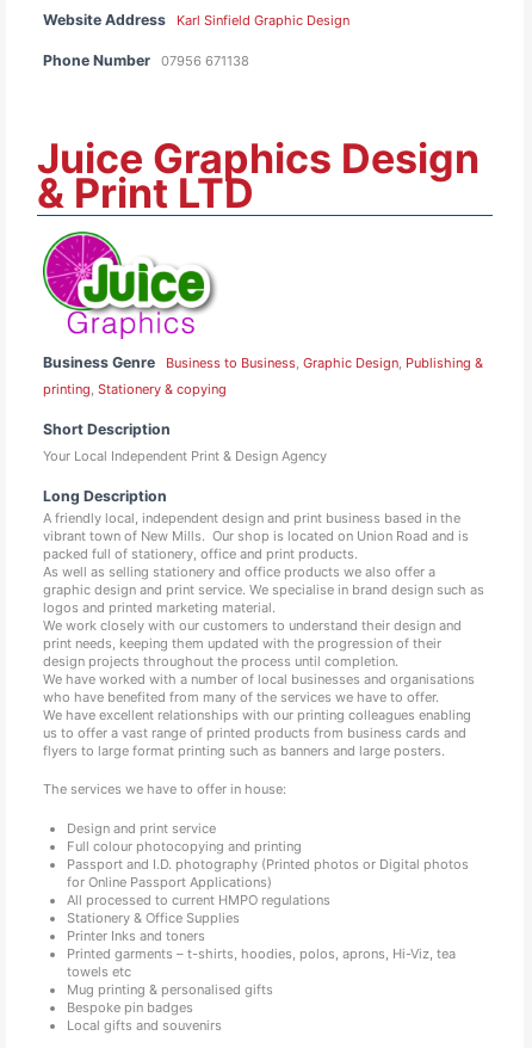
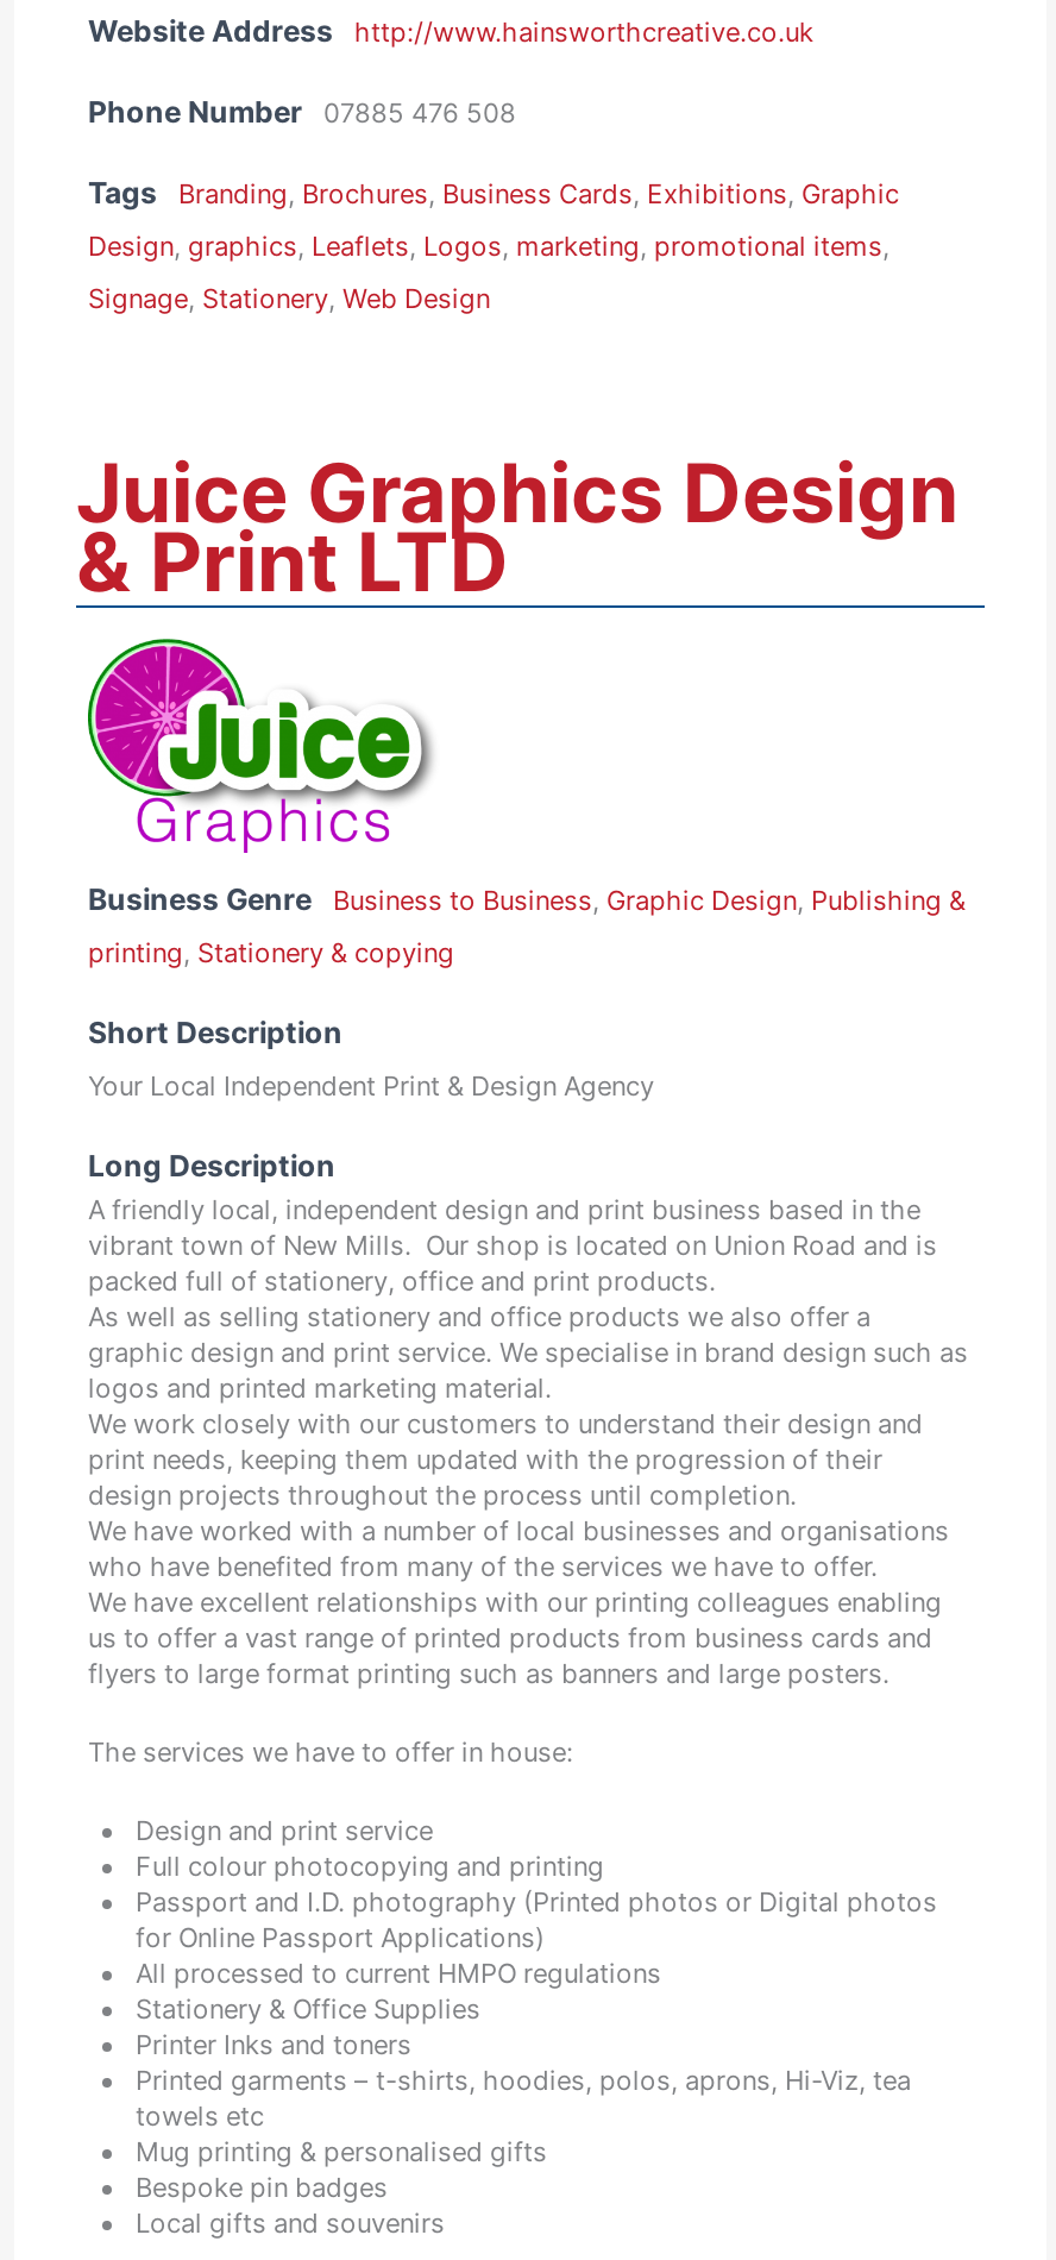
[177,12,349,28] Karl Sinfield Graphic Design -> [354,16,813,49] http://www.hainsworthcreative.co.uk
[161,52,249,69] 07956 671138 -> [88,97,899,316] 07885 476 508 | Tags | Branding, Brochures, Business Cards, Exhibitions, Graphic | Design, graphics, Leaflets, Logos, marketing, promotional items, | Signage, Stationery, Web Design

